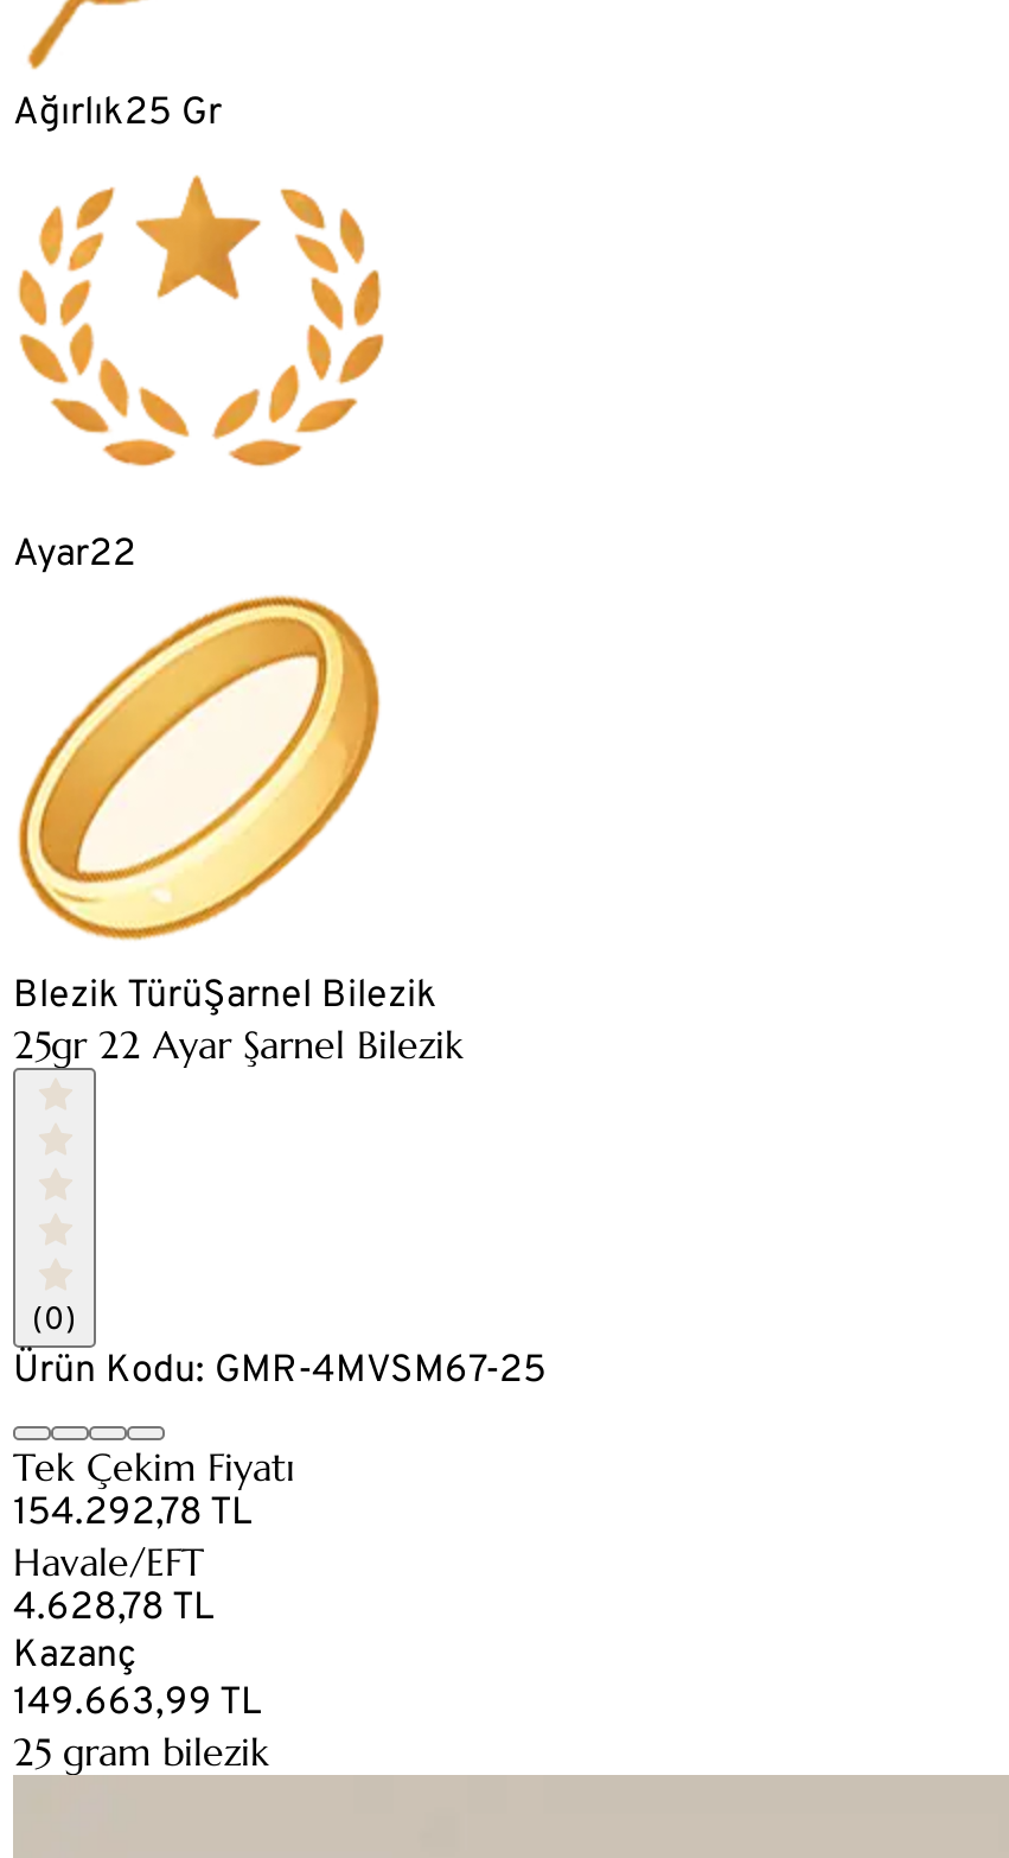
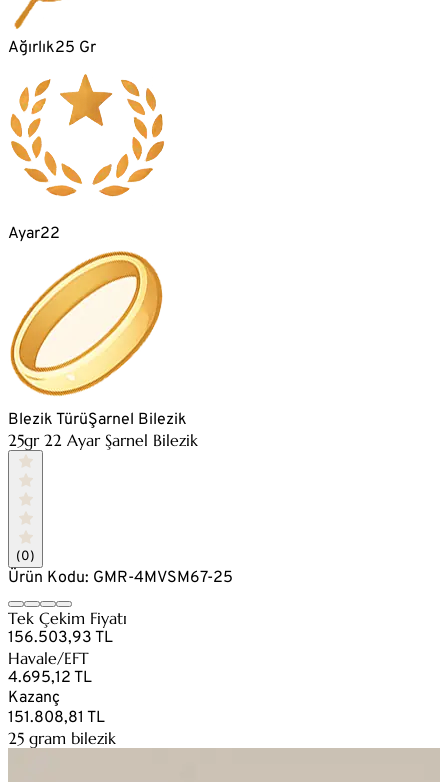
[13,1490,253,1538] 154.292,78 TL -> [8,628,113,648] 156.503,93 TL
[13,1585,215,1633] 4.628,78 TL -> [8,668,92,688] 4.695,12 TL
[13,1680,262,1727] 149.663,99 TL -> [8,708,105,728] 151.808,81 TL

